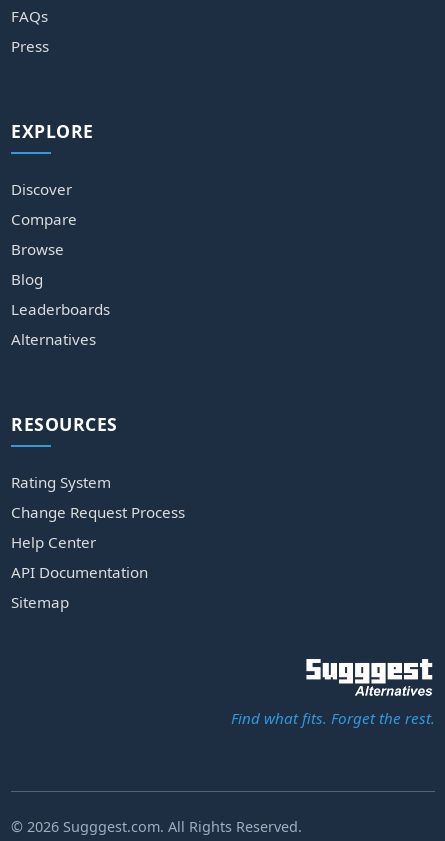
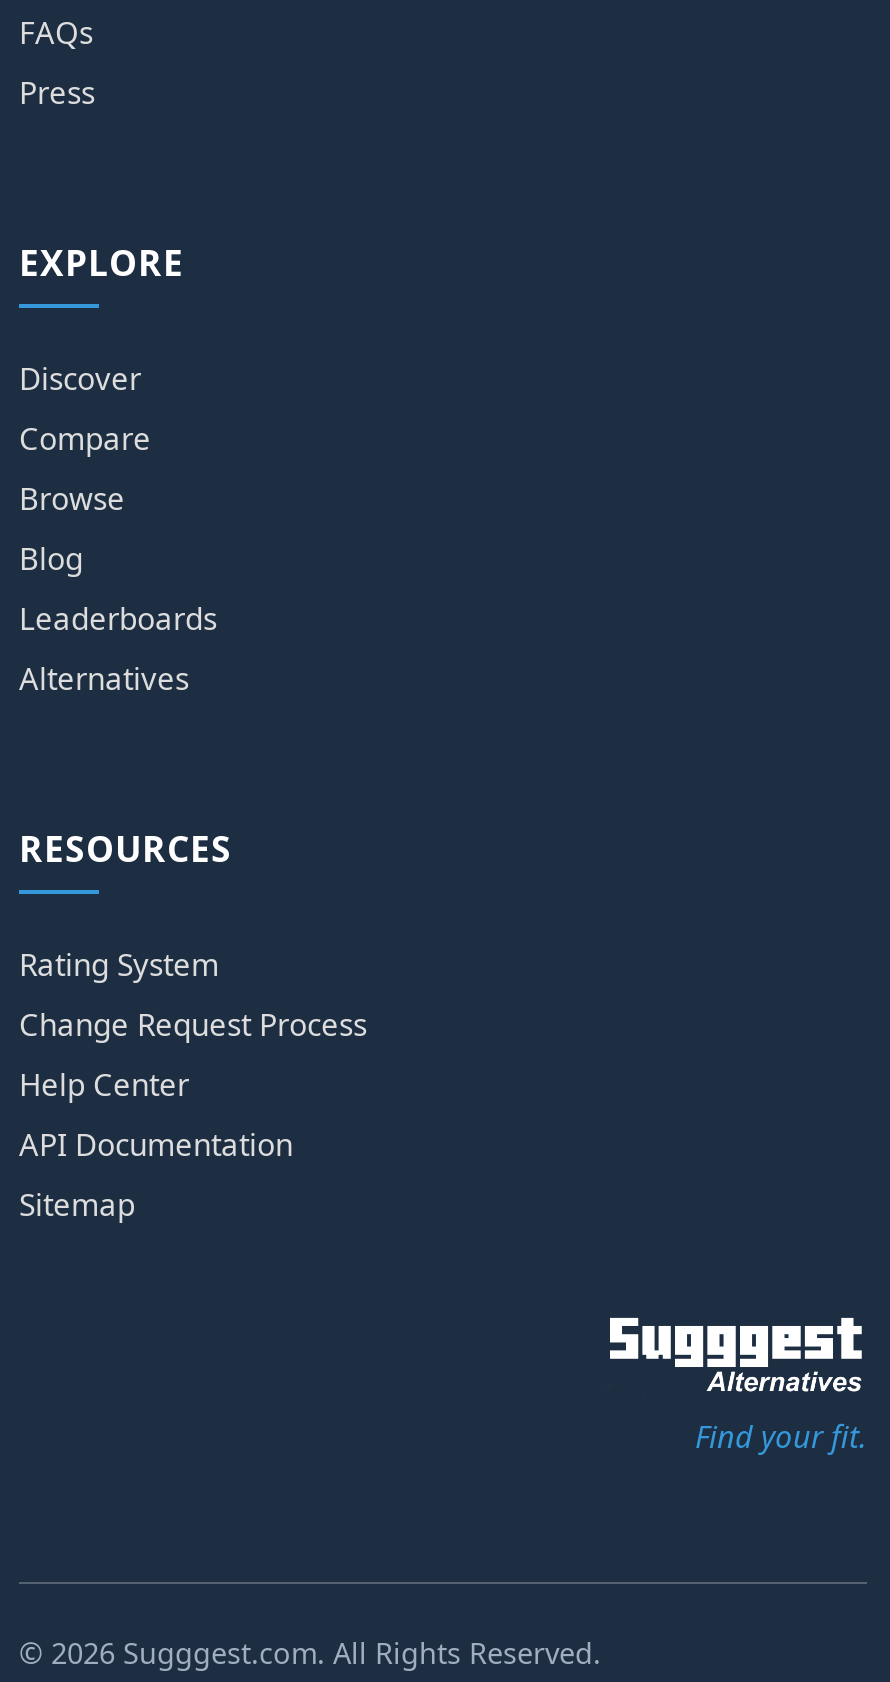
[231,708,435,728] Find what fits. Forget the rest. -> [695,1416,867,1456] Find your fit.

